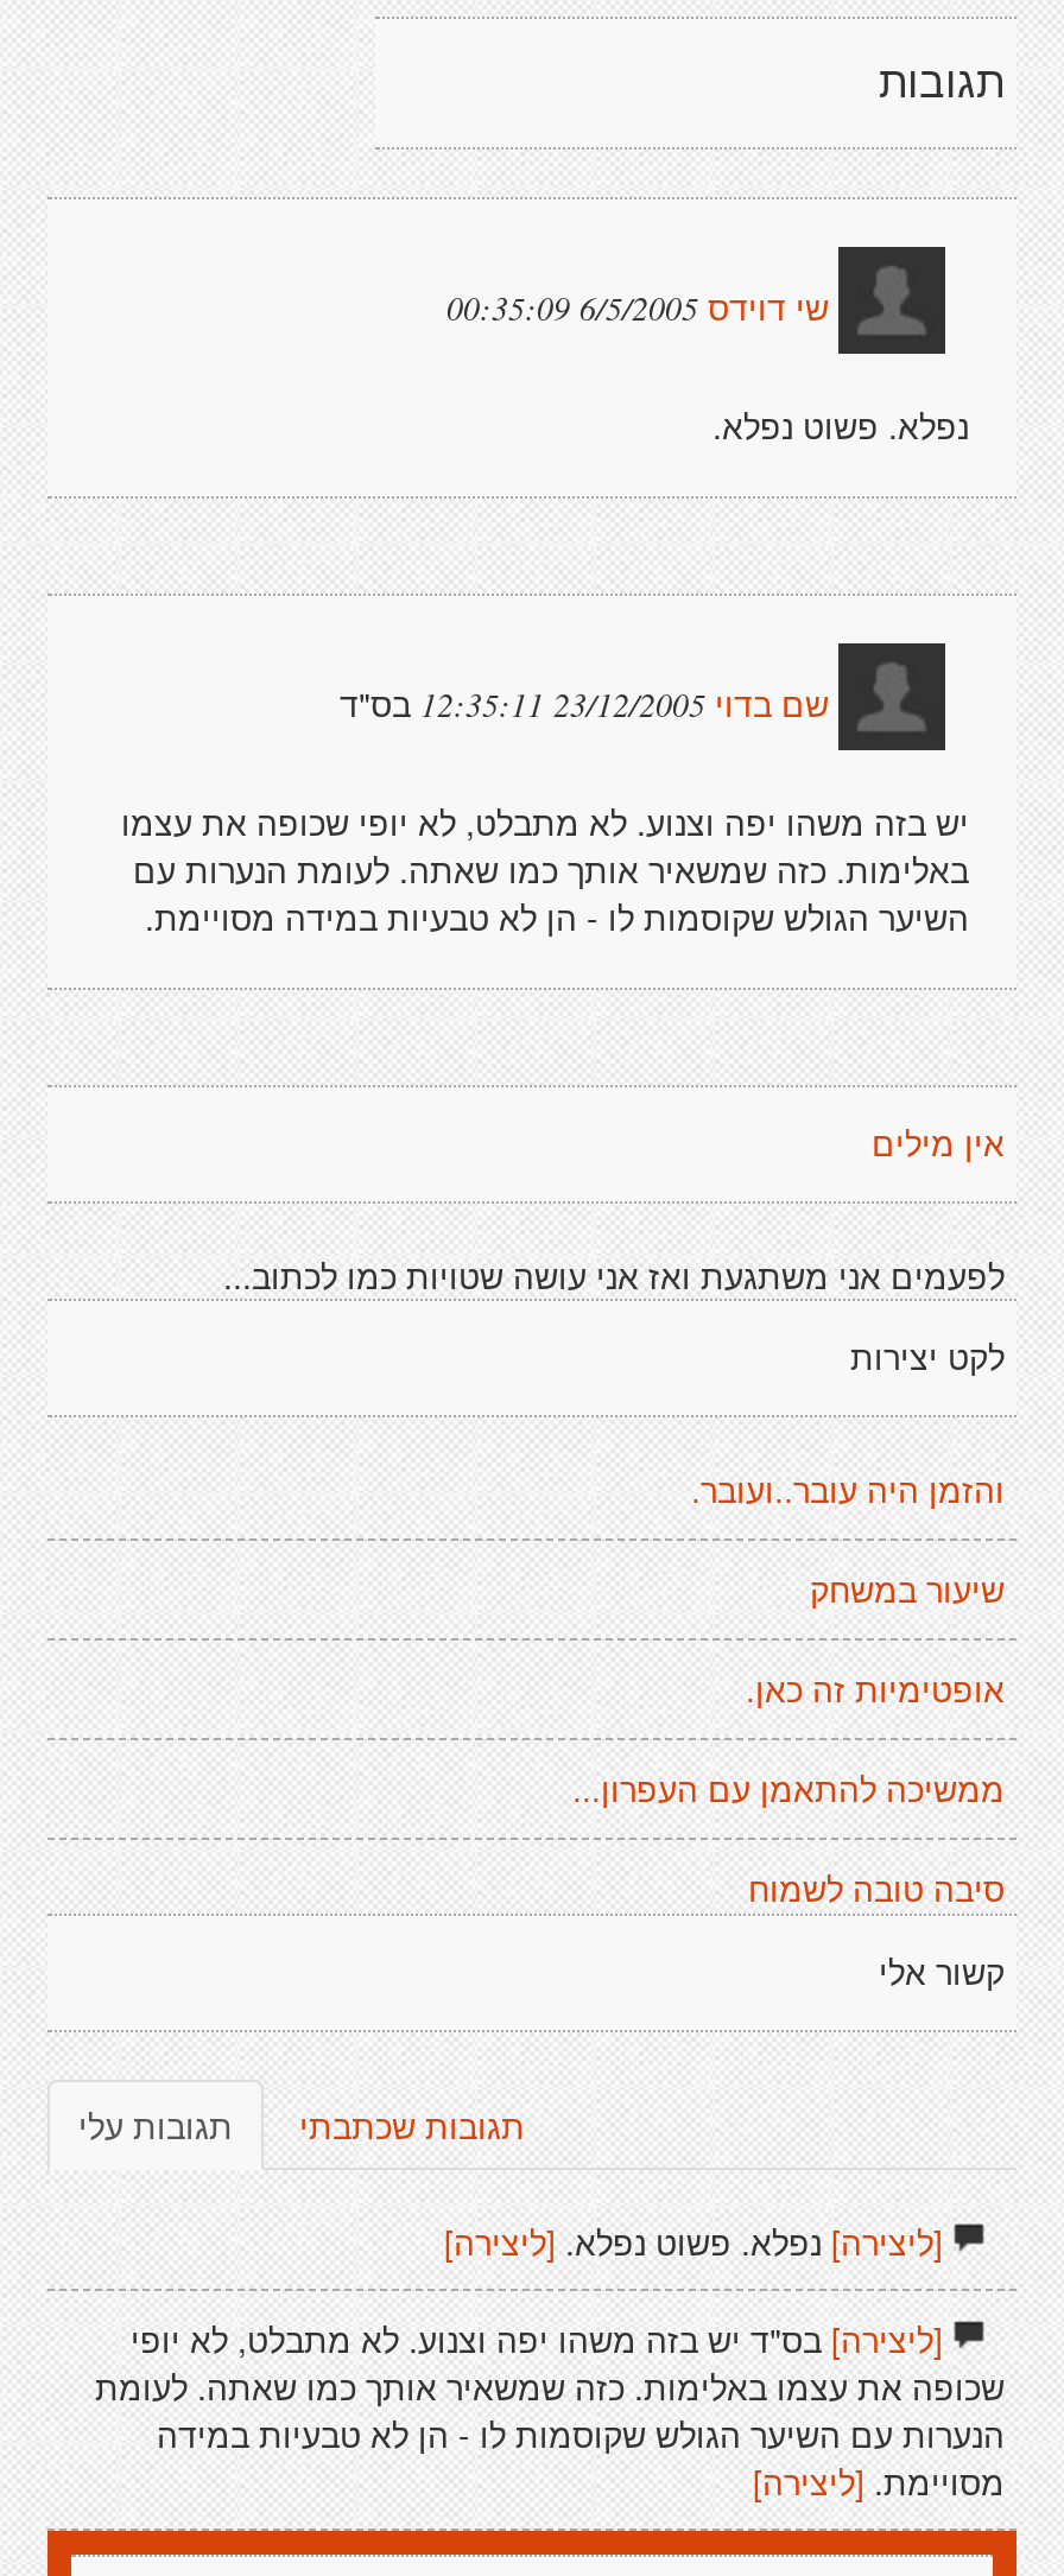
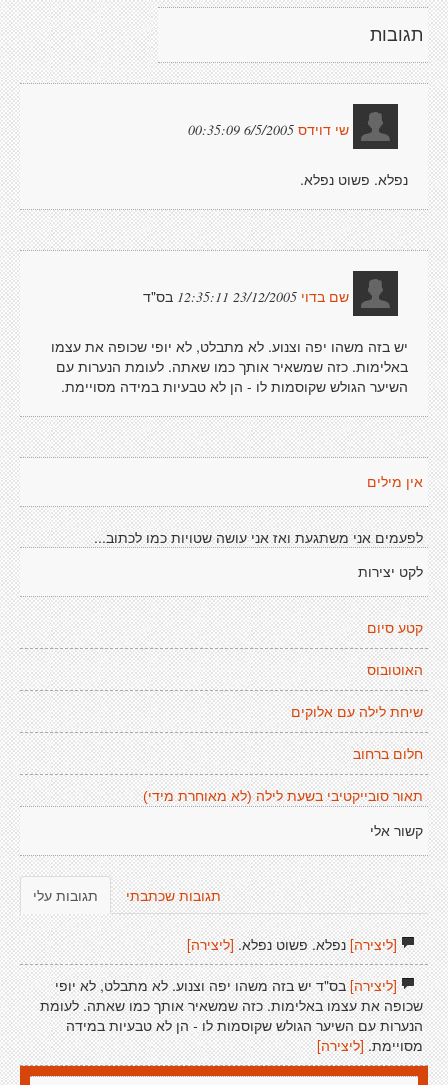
[691,1472,1005,1510] והזמן היה עובר..ועובר. -> [367,620,423,636] קטע סיום
[810,1572,1005,1610] שיעור במשחק -> [367,662,423,678] האוטובוס
[746,1671,1005,1709] אופטימיות זה כאן. -> [291,704,423,720] שיחת לילה עם אלוקים
[572,1771,1005,1809] ממשיכה להתאמן עם העפרון... -> [353,746,423,762] חלום ברחוב
[748,1871,1005,1909] סיבה טובה לשמוח -> [143,788,423,804] תאור סובייקטיבי בשעת לילה (לא מאוחרת מידי)

